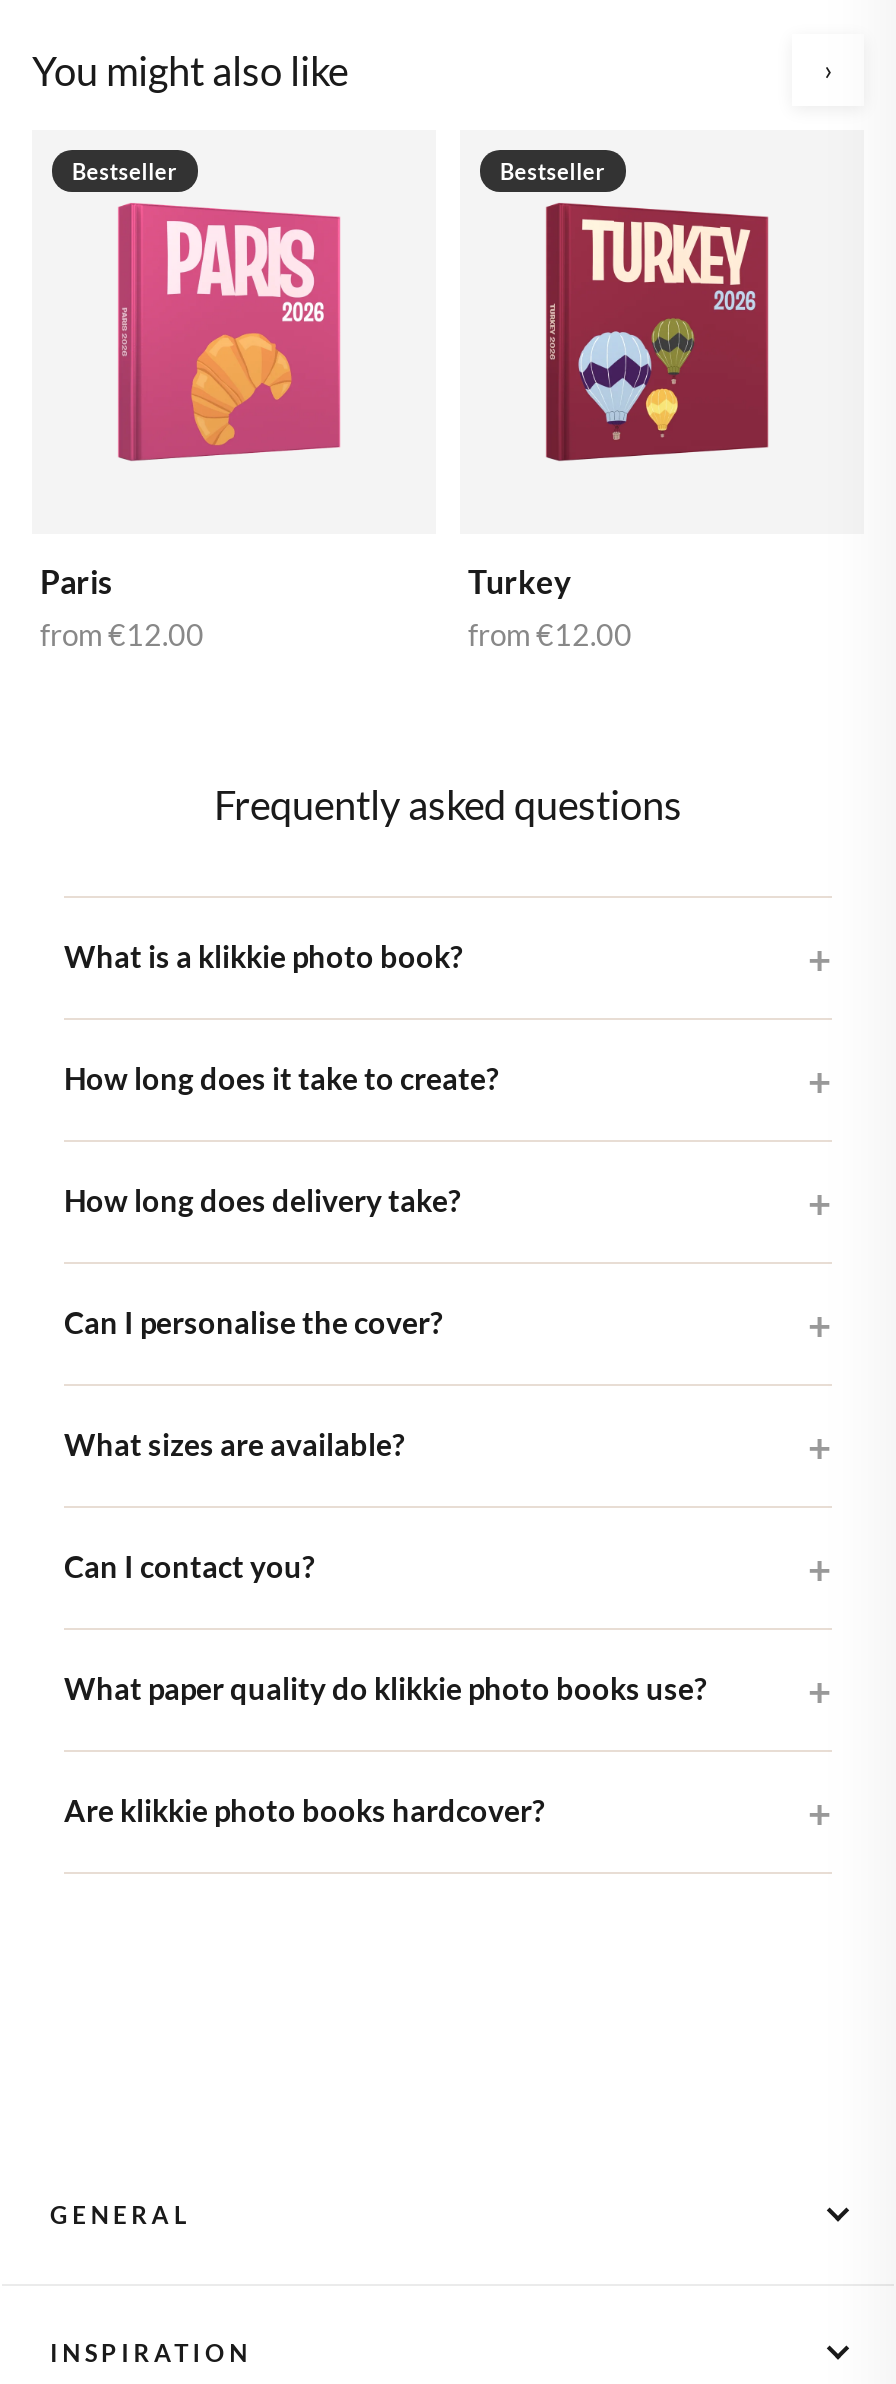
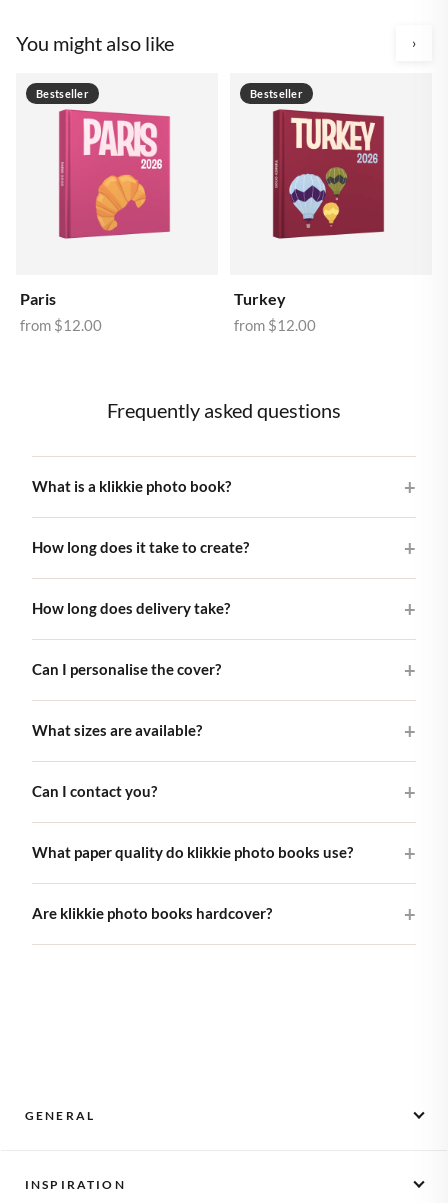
[40,615,204,651] from €12.00 -> [20,316,102,334] from $12.00
[468,615,632,651] from €12.00 -> [234,316,316,334] from $12.00

